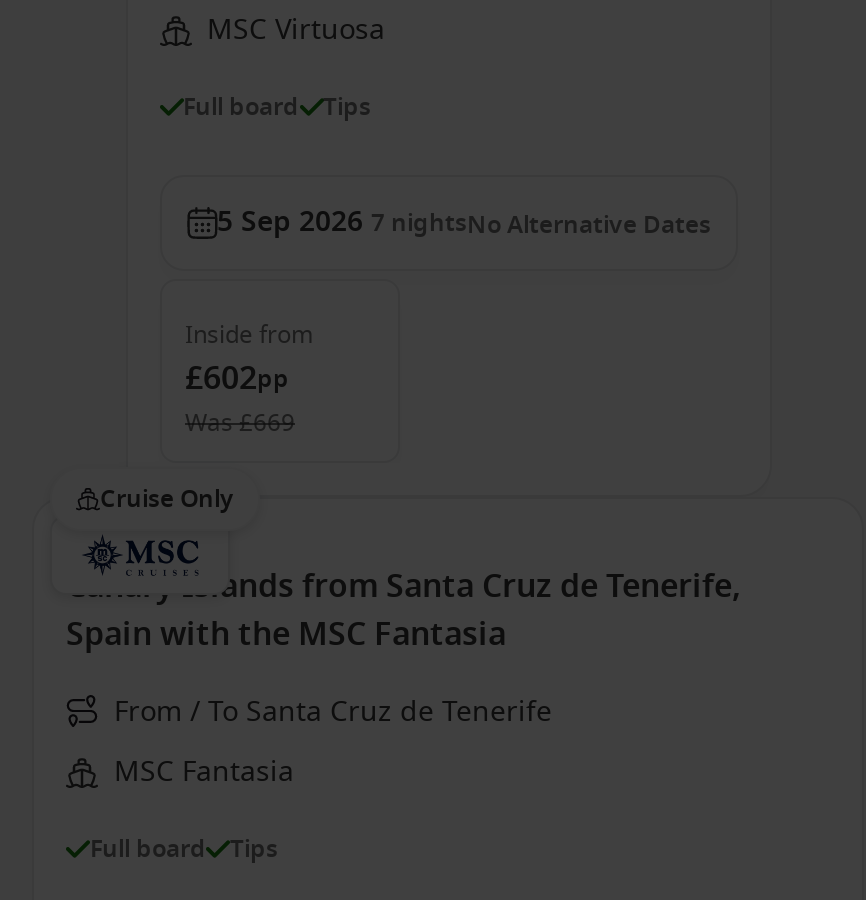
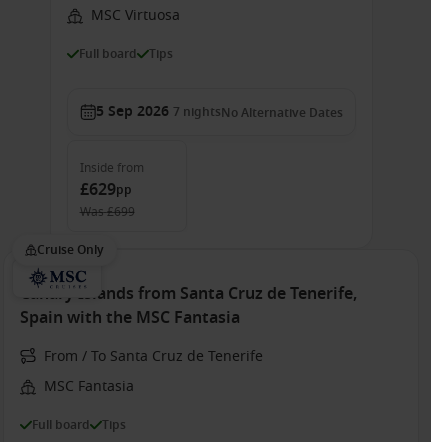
[185,355,289,403] £602pp -> [79,178,131,202] £629pp
[185,405,295,441] Was £669 -> [79,203,134,221] Was £699

